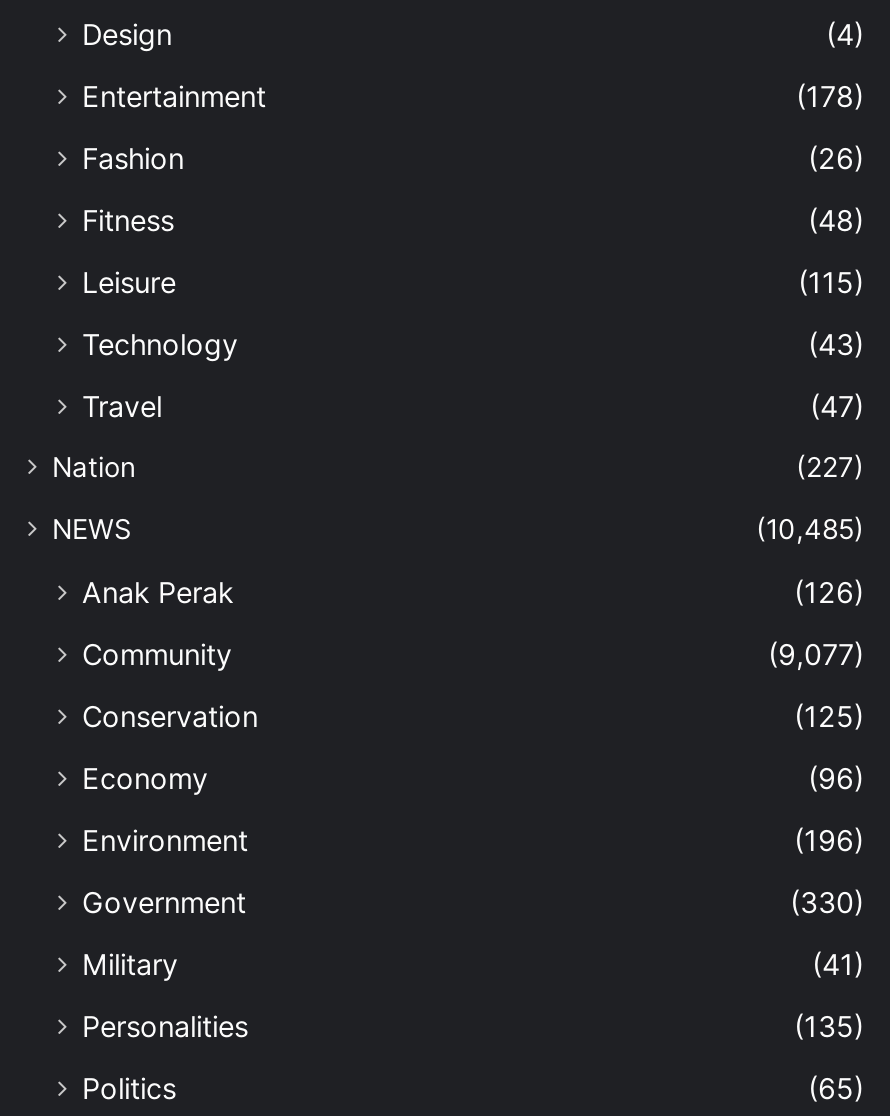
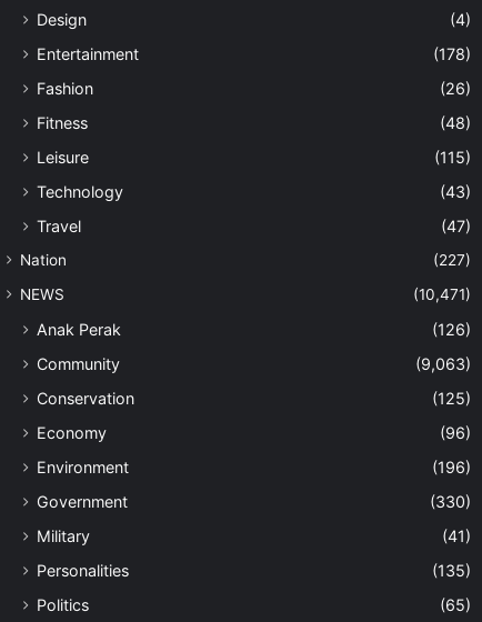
[756,512,864,544] (10,485) -> [413,285,471,303] (10,471)
[768,636,864,670] (9,077) -> [415,354,471,373] (9,063)

